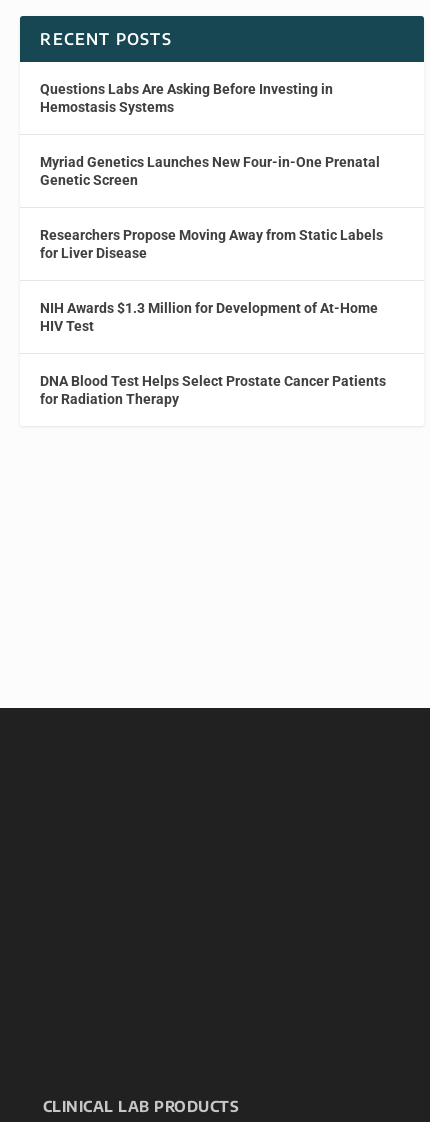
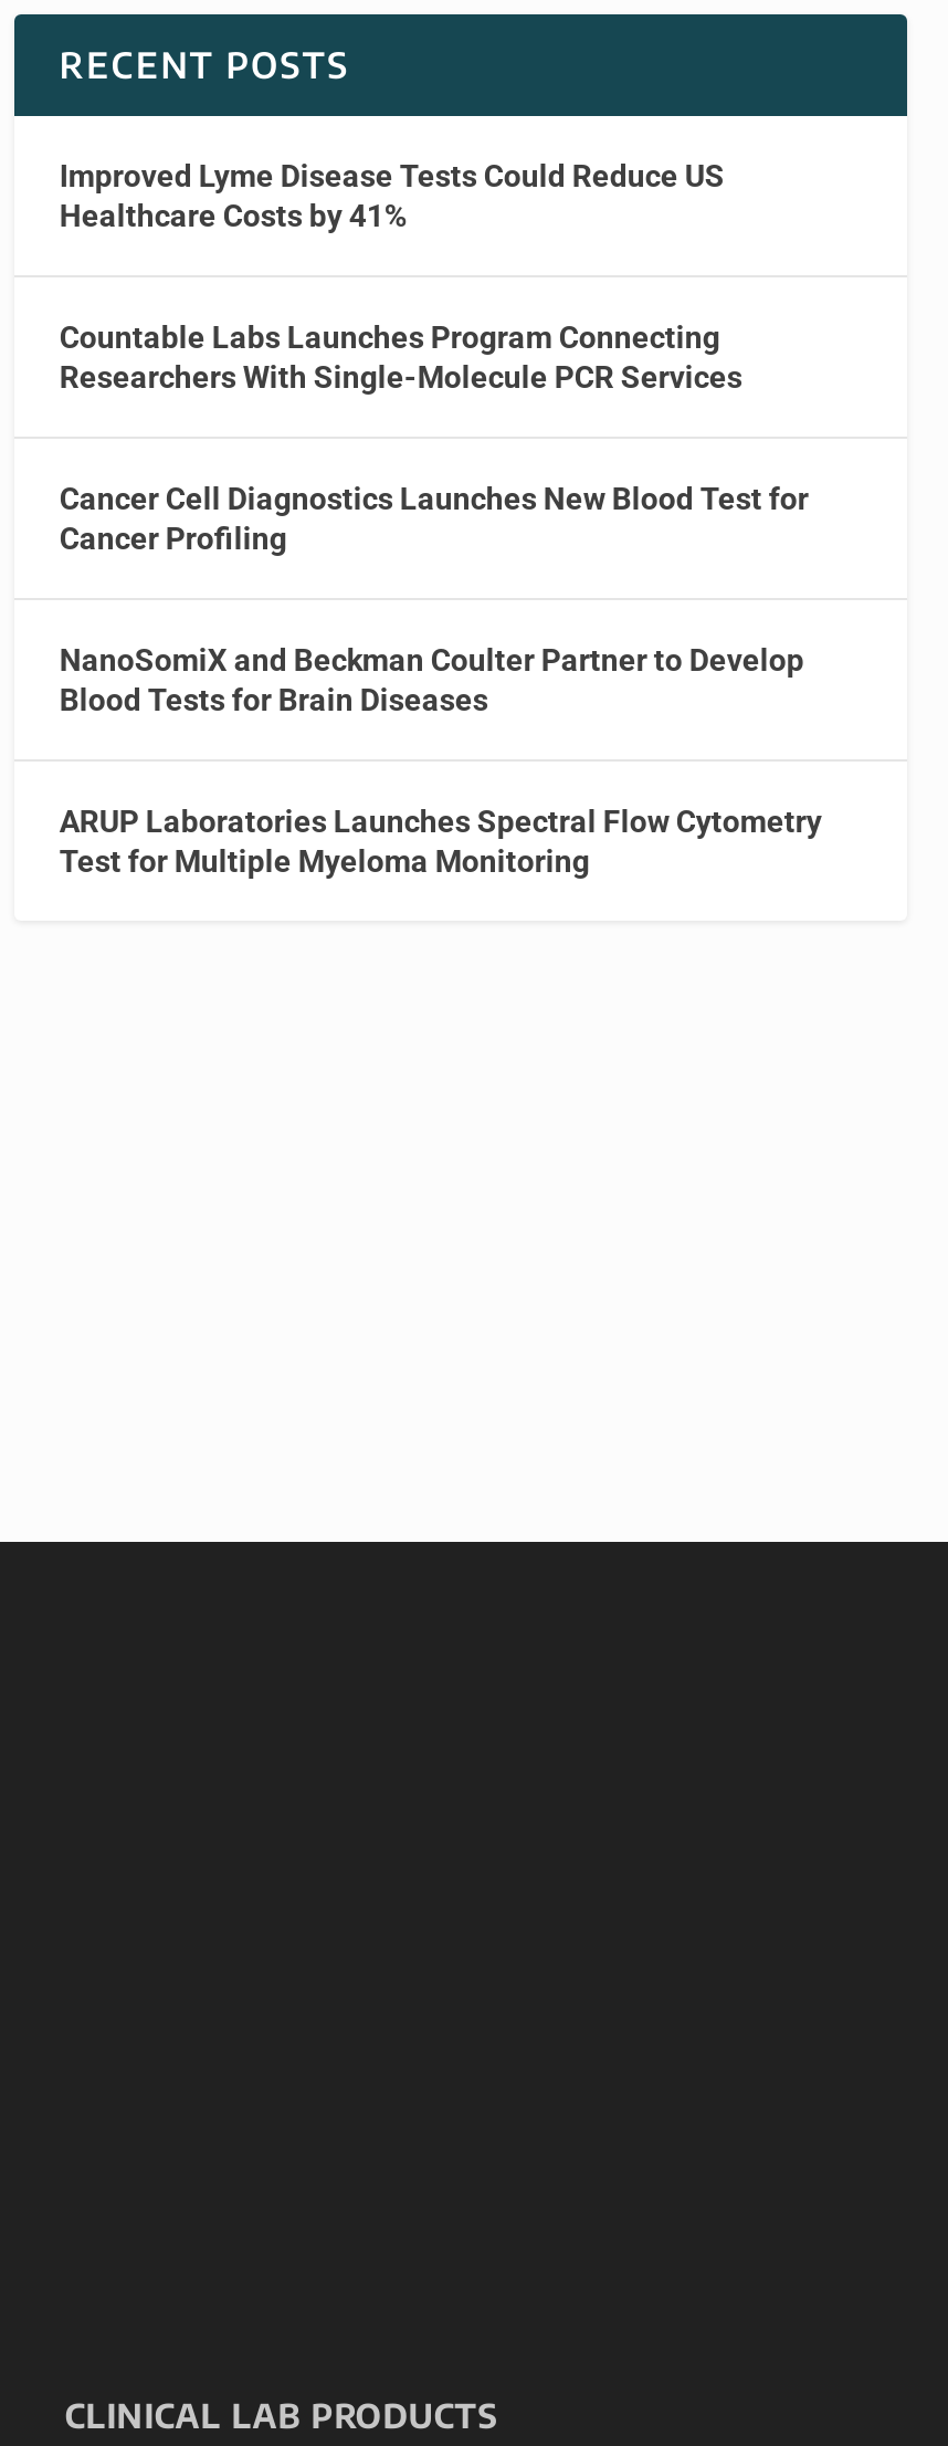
[40,81,333,115] Questions Labs Are Asking Before Investing in | Hemostasis Systems -> [59,158,725,233] Improved Lyme Disease Tests Could Reduce US | Healthcare Costs by 41%
[40,154,380,188] Myriad Genetics Launches New Four-in-One Prenatal | Genetic Screen -> [59,320,742,395] Countable Labs Launches Program Connecting | Researchers With Single-Molecule PCR Services
[40,227,383,261] Researchers Propose Moving Away from Static Labels | for Liver Disease -> [59,481,809,556] Cancer Cell Diagnostics Launches New Blood Test for | Cancer Profiling
[40,300,378,334] NIH Awards $1.3 Million for Development of At-Home | HIV Test -> [59,642,804,718] NanoSomiX and Beckman Coulter Partner to Develop | Blood Tests for Brain Diseases
[40,373,386,407] DNA Blood Test Helps Select Prostate Cancer Patients | for Radiation Therapy -> [59,804,822,879] ARUP Laboratories Launches Spectral Flow Cytometry | Test for Multiple Myeloma Monitoring

